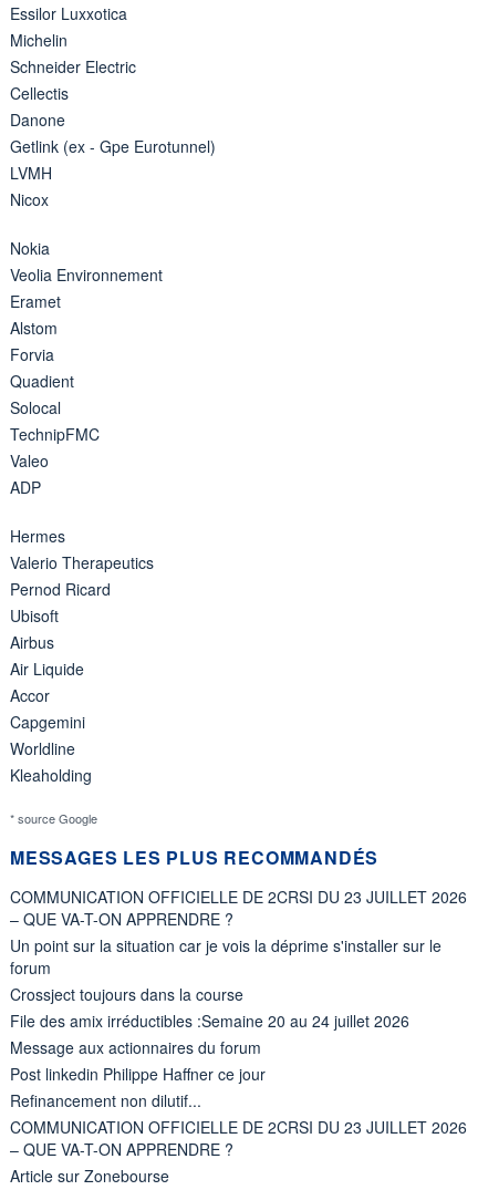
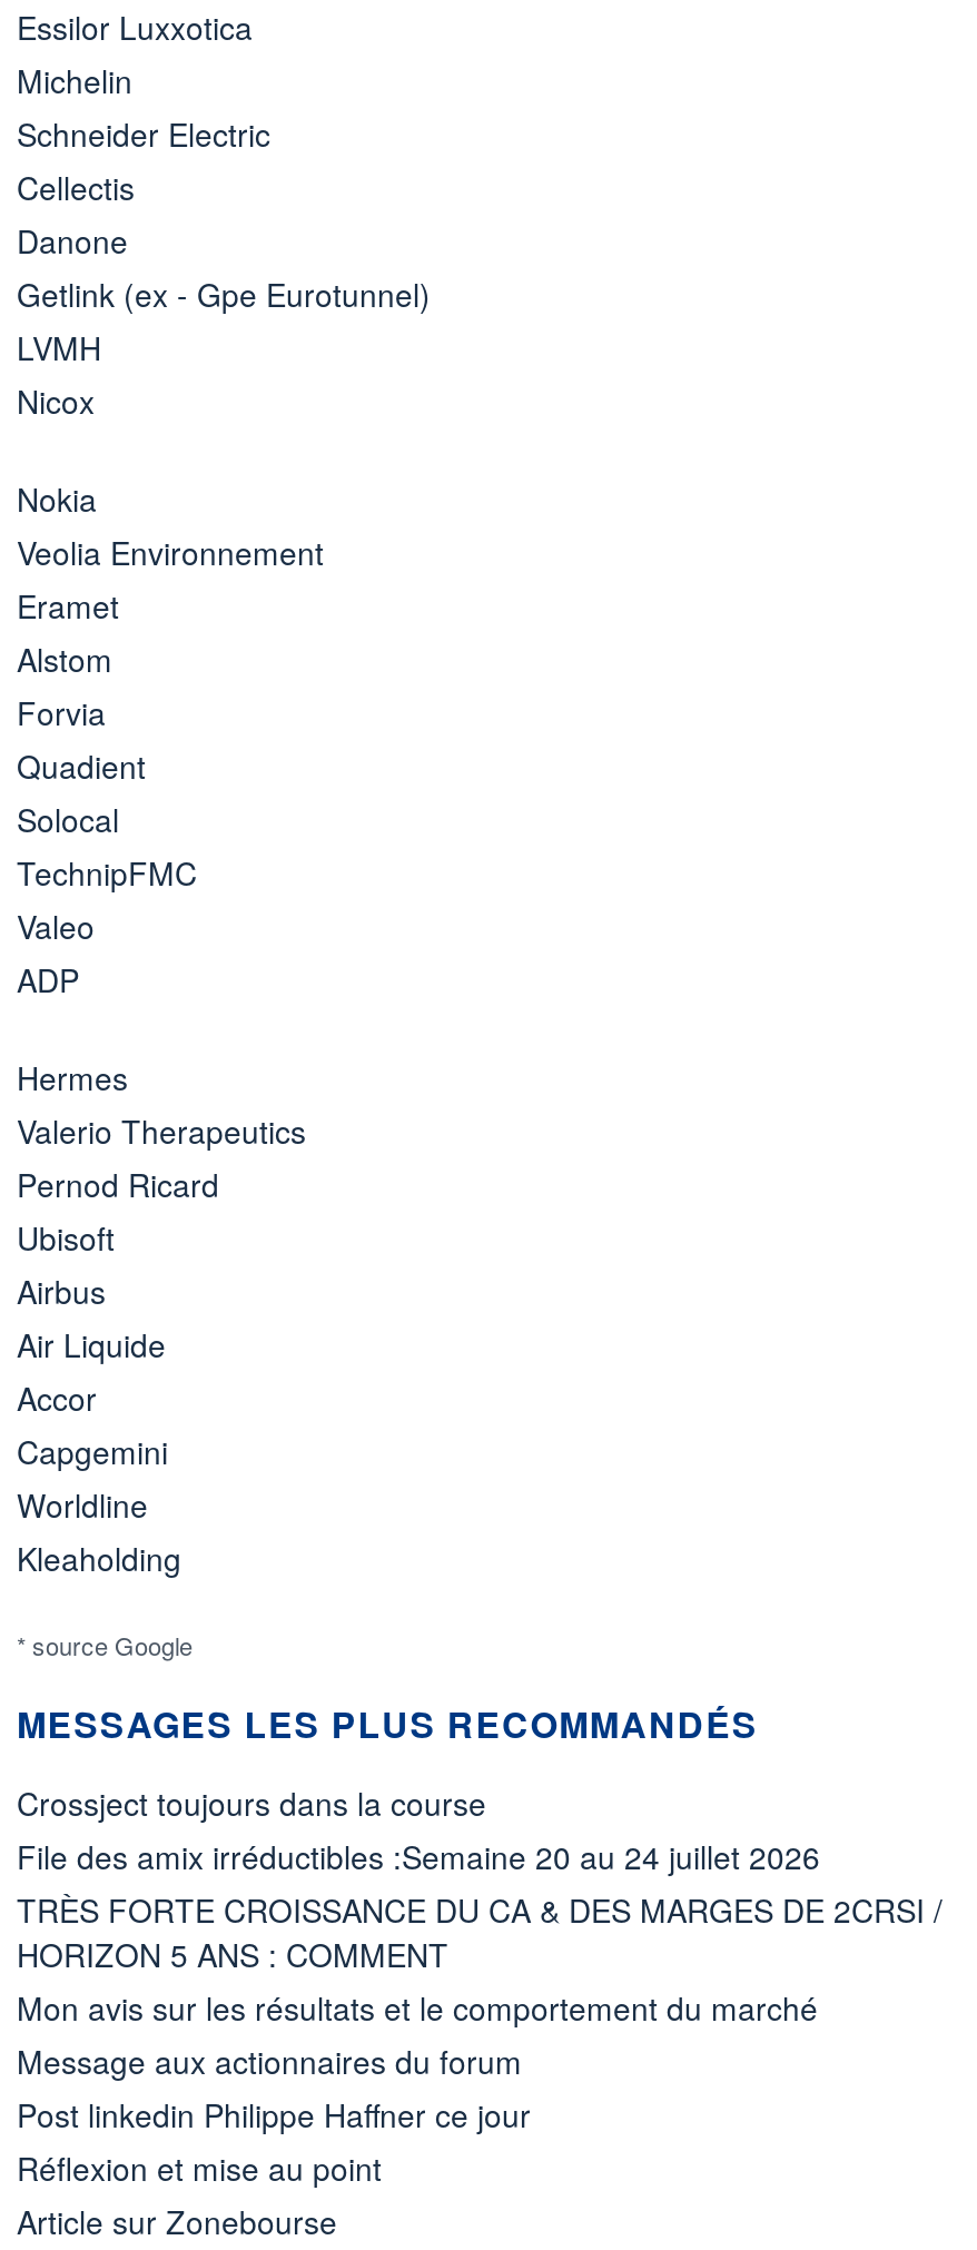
[10,886,467,979] COMMUNICATION OFFICIELLE DE 2CRSI DU 23 JUILLET 2026 | – QUE VA-T-ON APPRENDRE ? | Un point sur la situation car je vois la déprime s'installer sur le | forum -> none
moved [10,983,409,1032] -> [17,1780,820,1878]: Crossject toujours dans la course | File des amix irréductibles :Semaine 20 au 24 juillet 2026
none -> [17,1887,943,2030] TRÈS FORTE CROISSANCE DU CA & DES MARGES DE 2CRSI / | HORIZON 5 ANS : COMMENT | Mon avis sur les résultats et le comportement du marché
[10,1089,467,1160] Refinancement non dilutif... | COMMUNICATION OFFICIELLE DE 2CRSI DU 23 JUILLET 2026 | – QUE VA-T-ON APPRENDRE ? -> [17,2145,382,2190] Réflexion et mise au point

